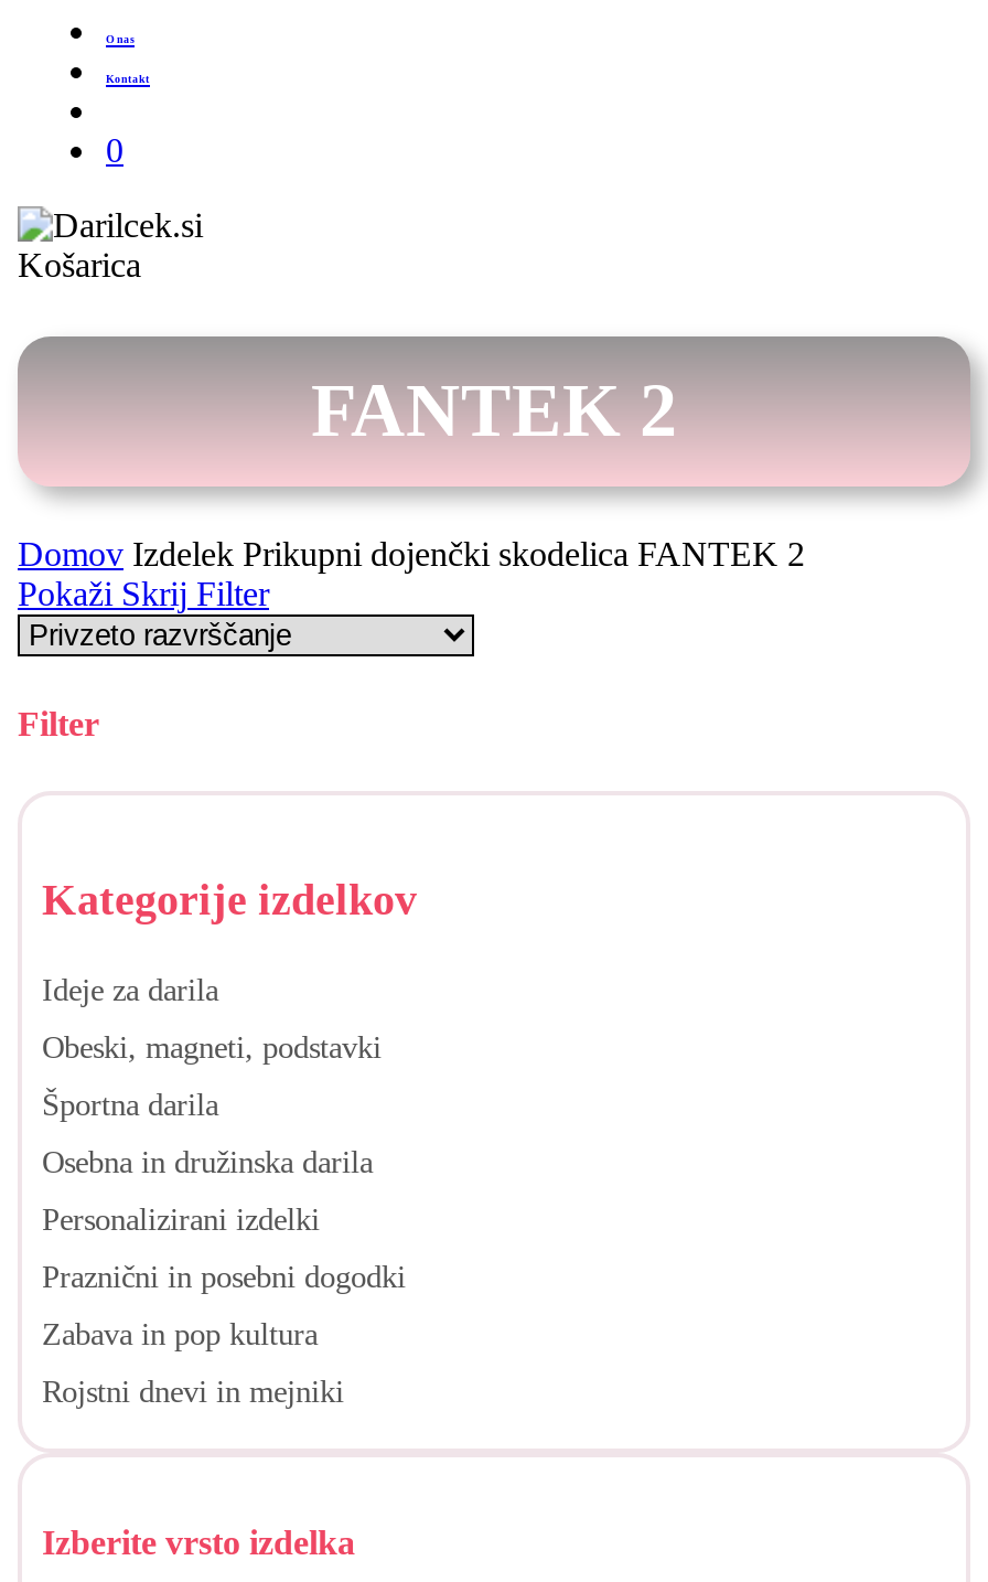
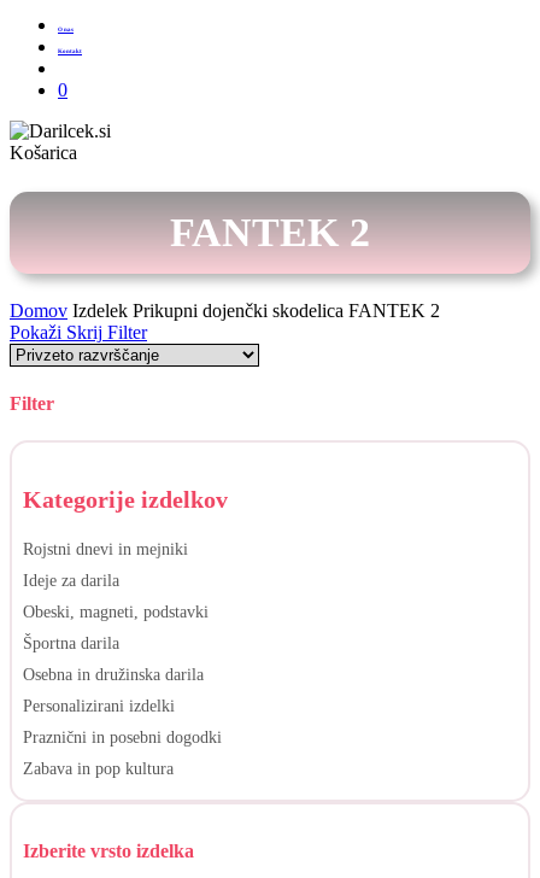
moved [42,971,406,1351] -> [23,570,222,777]: Ideje za darila | Obeski, magneti, podstavki | Športna darila | Osebna in družinska darila | Personalizirani izdelki | Praznični in posebni dogodki | Zabava in pop kultura
moved [42,1373,344,1408] -> [23,539,188,558]: Rojstni dnevi in mejniki

